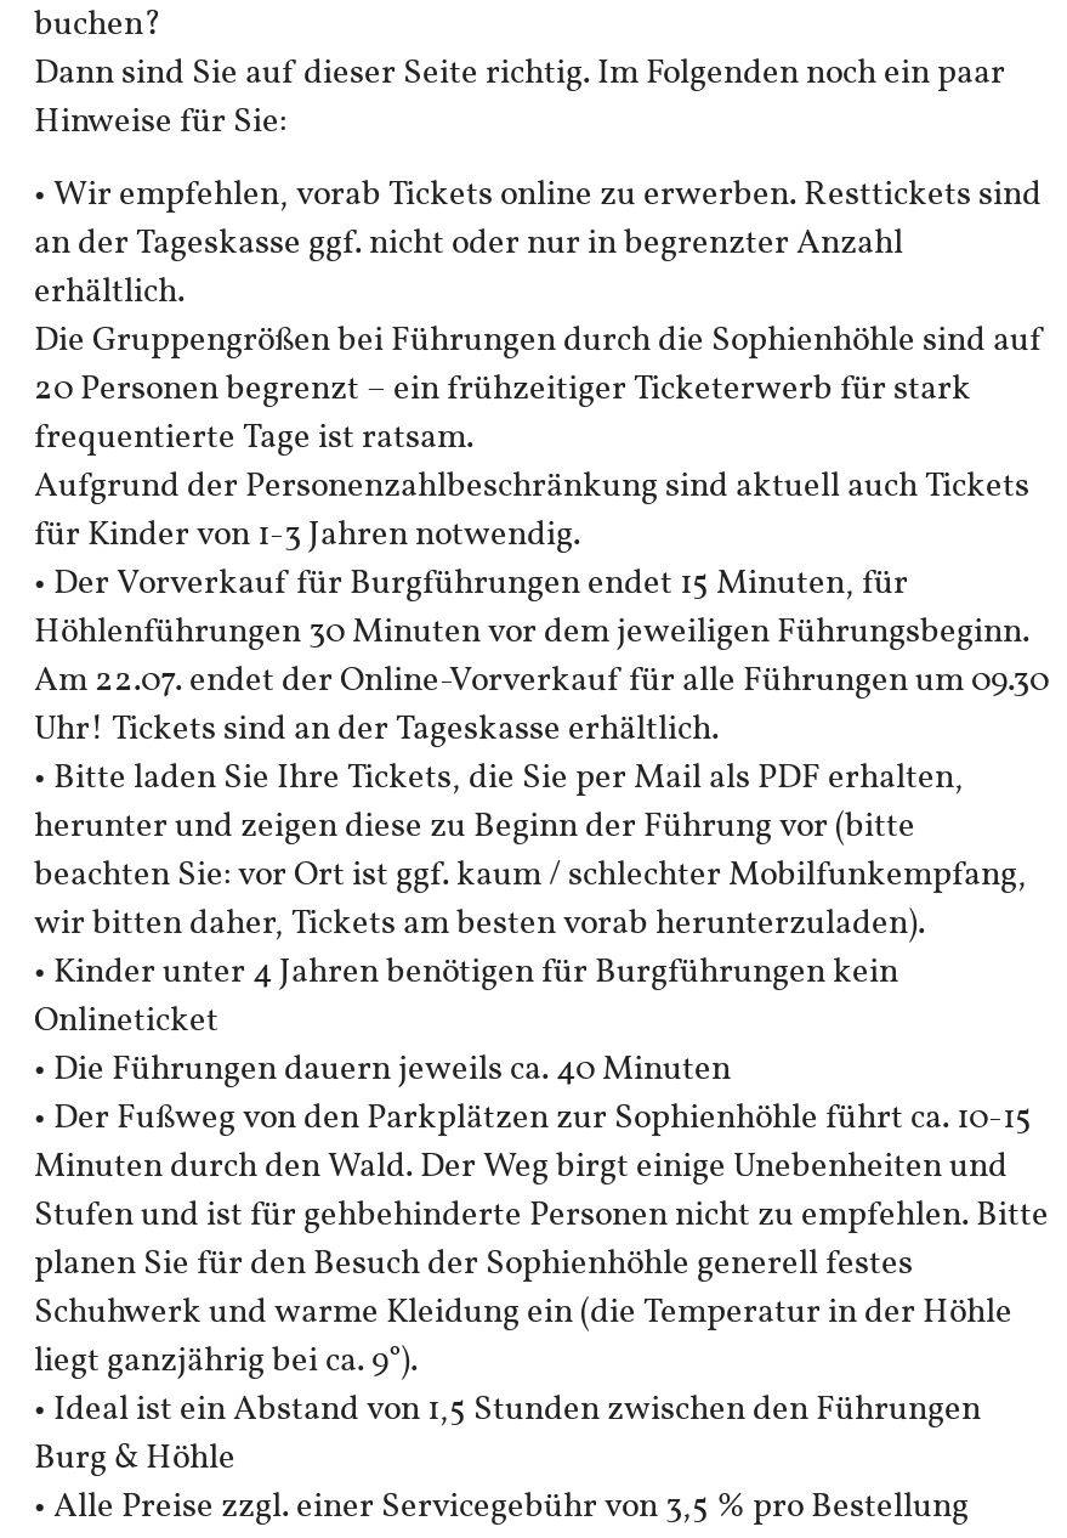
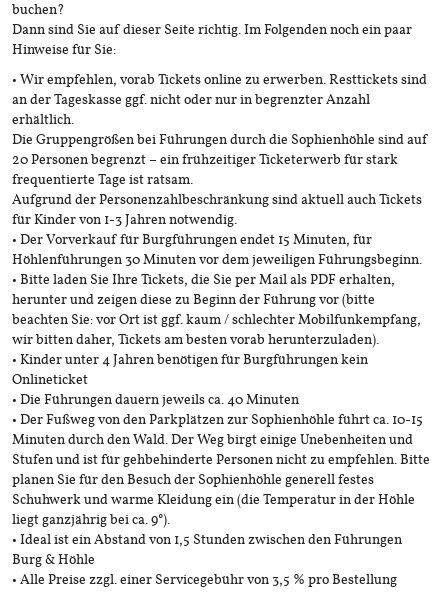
[34,663,1049,748] Am 22.07. endet der Online-Vorverkauf für alle Führungen um 09.30 | Uhr! Tickets sind an der Tageskasse erhältlich. -> none

